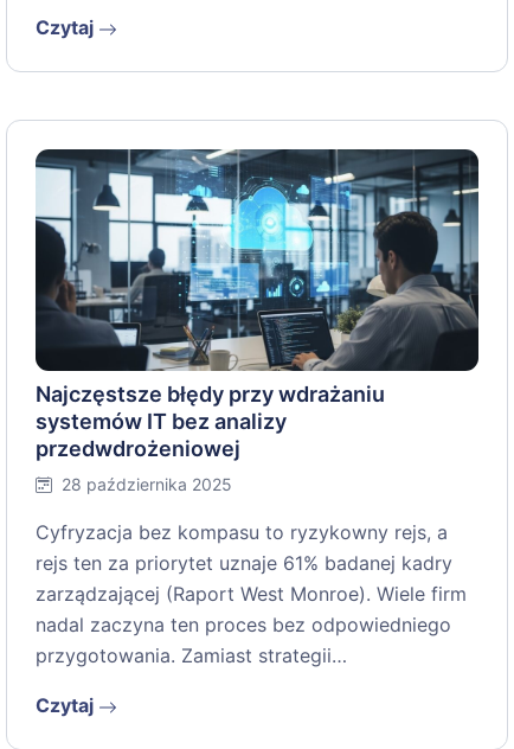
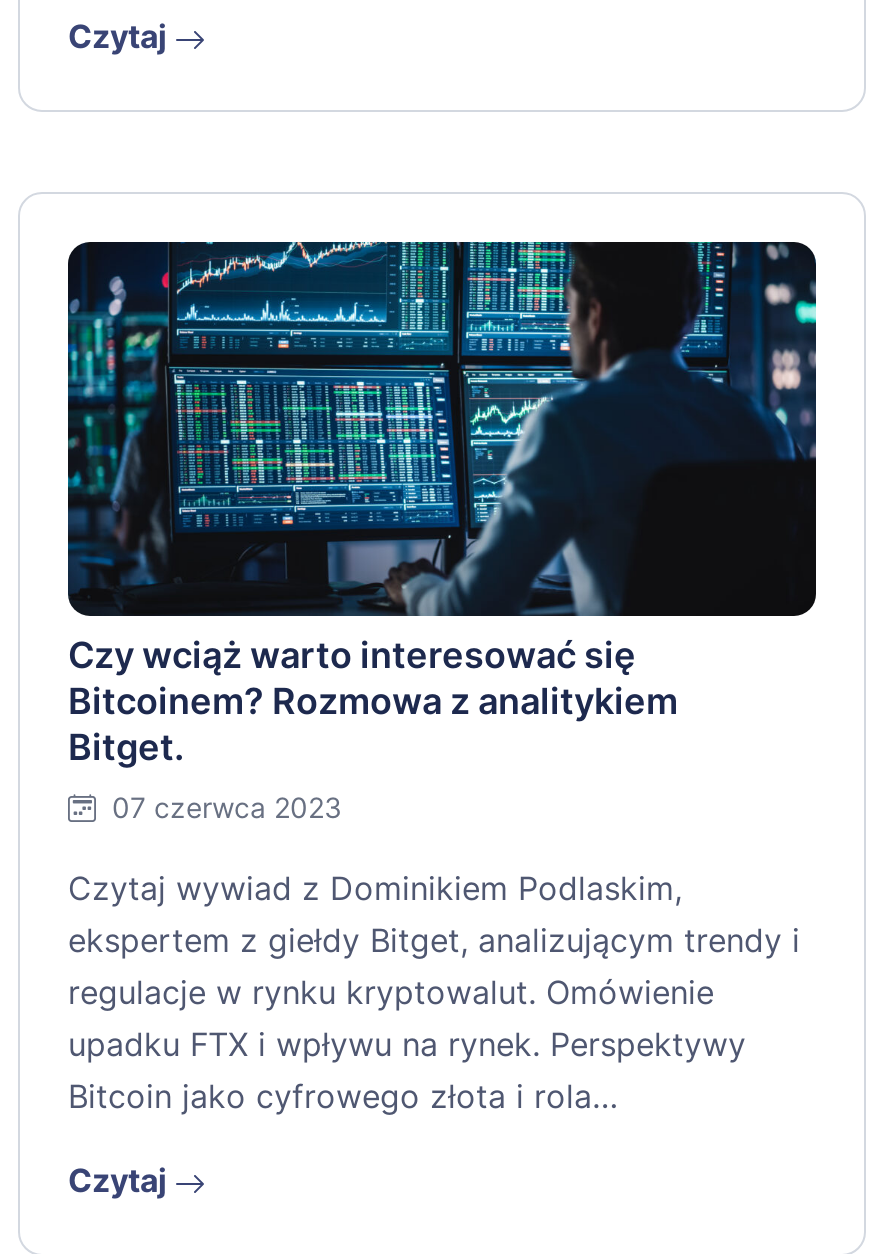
[34,148,480,461] [image] | Najczęstsze błędy przy wdrażaniu | systemów IT bez analizy | przedwdrożeniowej -> [66,240,818,768] [image] | Czy wciąż warto interesować się | Bitcoinem? Rozmowa z analitykiem | Bitget.
[62,474,232,494] 28 października 2025 -> [112,790,342,824] 07 czerwca 2023
[36,520,467,667] Cyfryzacja bez kompasu to ryzykowny rejs, a | rejs ten za priorytet uznaje 61% badanej kadry | zarządzającej (Raport West Monroe). Wiele firm | nadal zaczyna ten proces bez odpowiedniego | przygotowania. Zamiast strategii… -> [68,868,800,1116] Czytaj wywiad z Dominikiem Podlaskim, | ekspertem z giełdy Bitget, analizującym trendy i | regulacje w rynku kryptowalut. Omówienie | upadku FTX i wpływu na rynek. Perspektywy | Bitcoin jako cyfrowego złota i rola…

